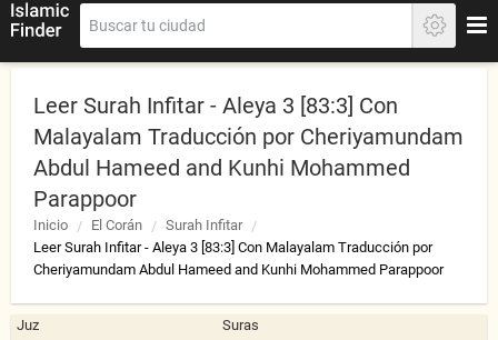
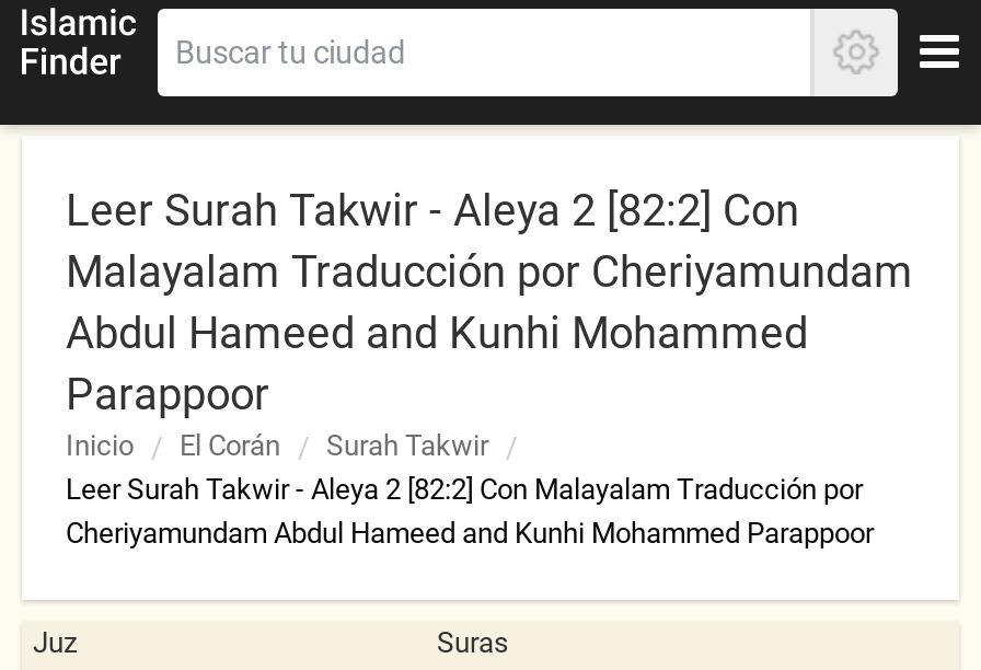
[33,92,398,119] Leer Surah Infitar - Aleya 3 [83:3] Con -> [66,184,799,236] Leer Surah Takwir - Aleya 2 [82:2] Con
[166,217,242,233] Surah Infitar -> [326,429,488,462] Surah Takwir
[33,239,432,256] Leer Surah Infitar - Aleya 3 [83:3] Con Malayalam Traducción por -> [66,473,863,506] Leer Surah Takwir - Aleya 2 [82:2] Con Malayalam Traducción por

